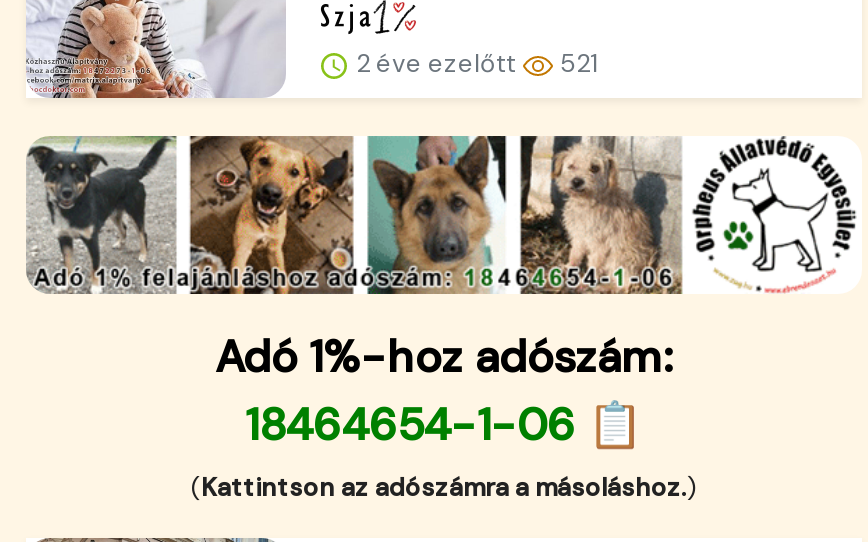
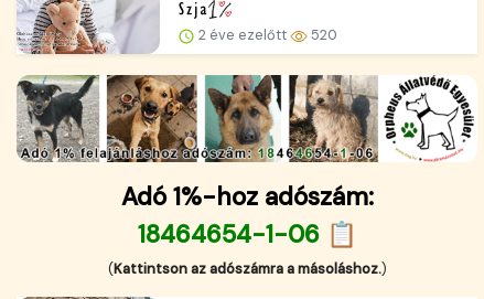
[350,46,598,80] 2 éve ezelőtt 521 -> [195,25,337,44] 2 éve ezelőtt 520

